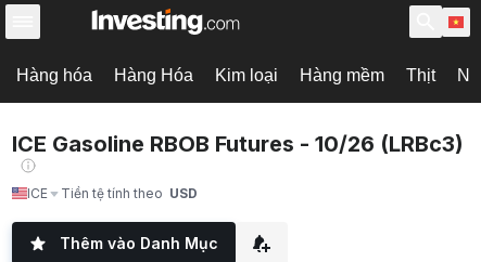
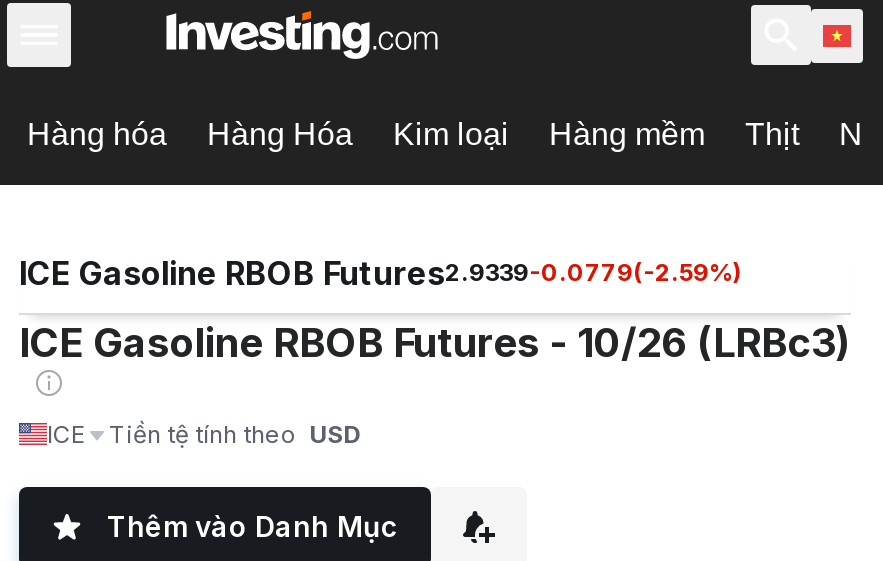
none -> [19,253,743,293] ICE Gasoline RBOB Futures2.9339-0.0779(-2.59%)

